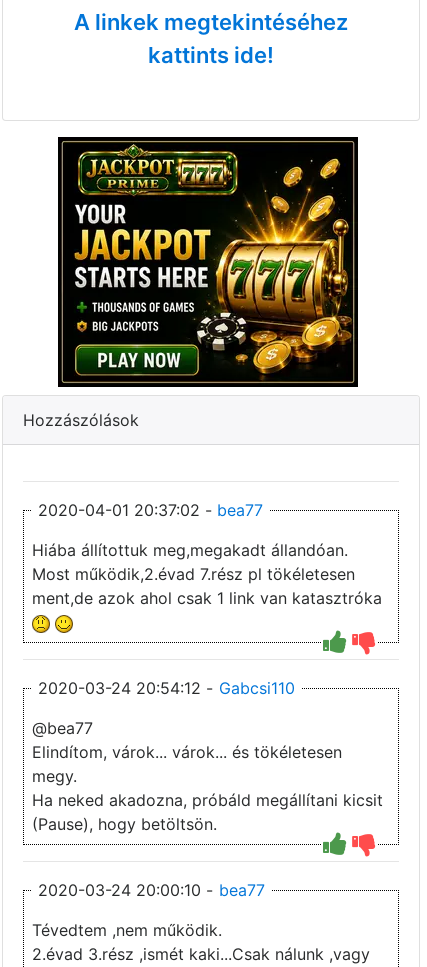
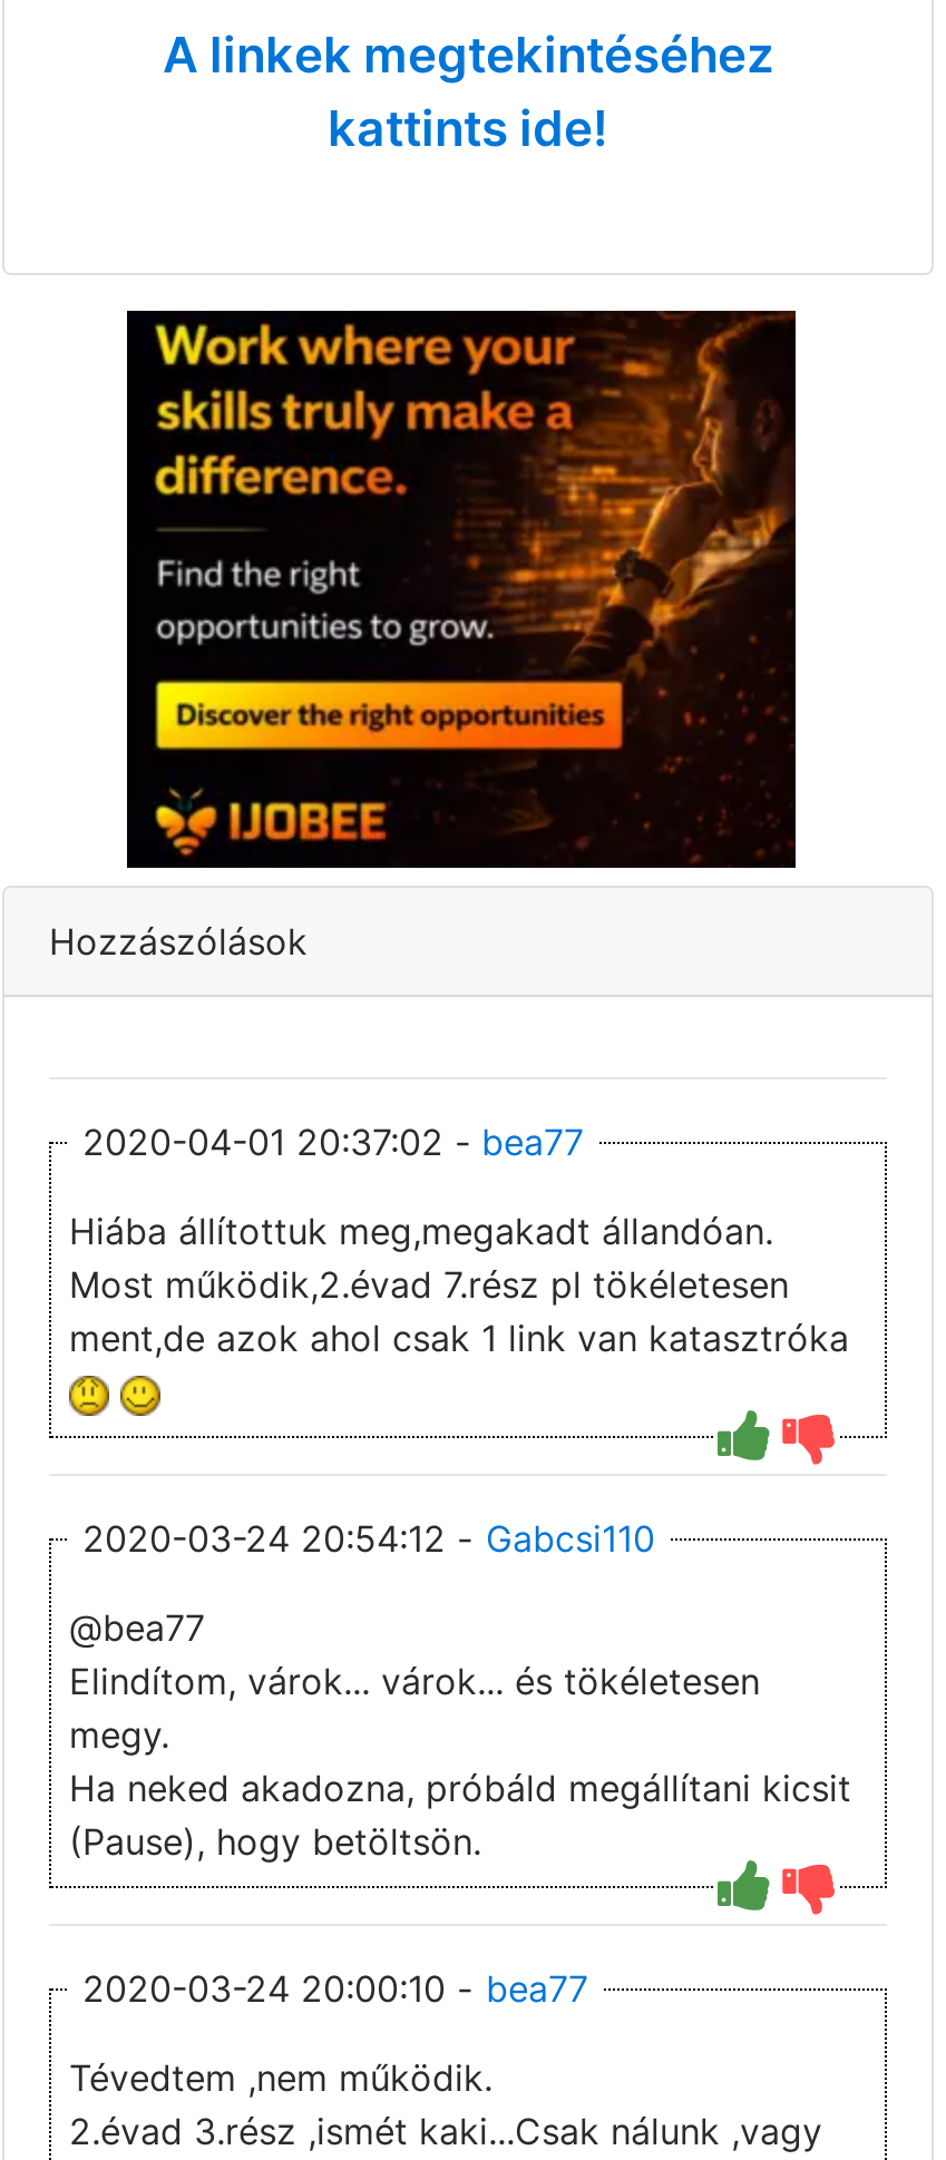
[61,137,358,385] [image] -> [136,311,796,866] [image]

